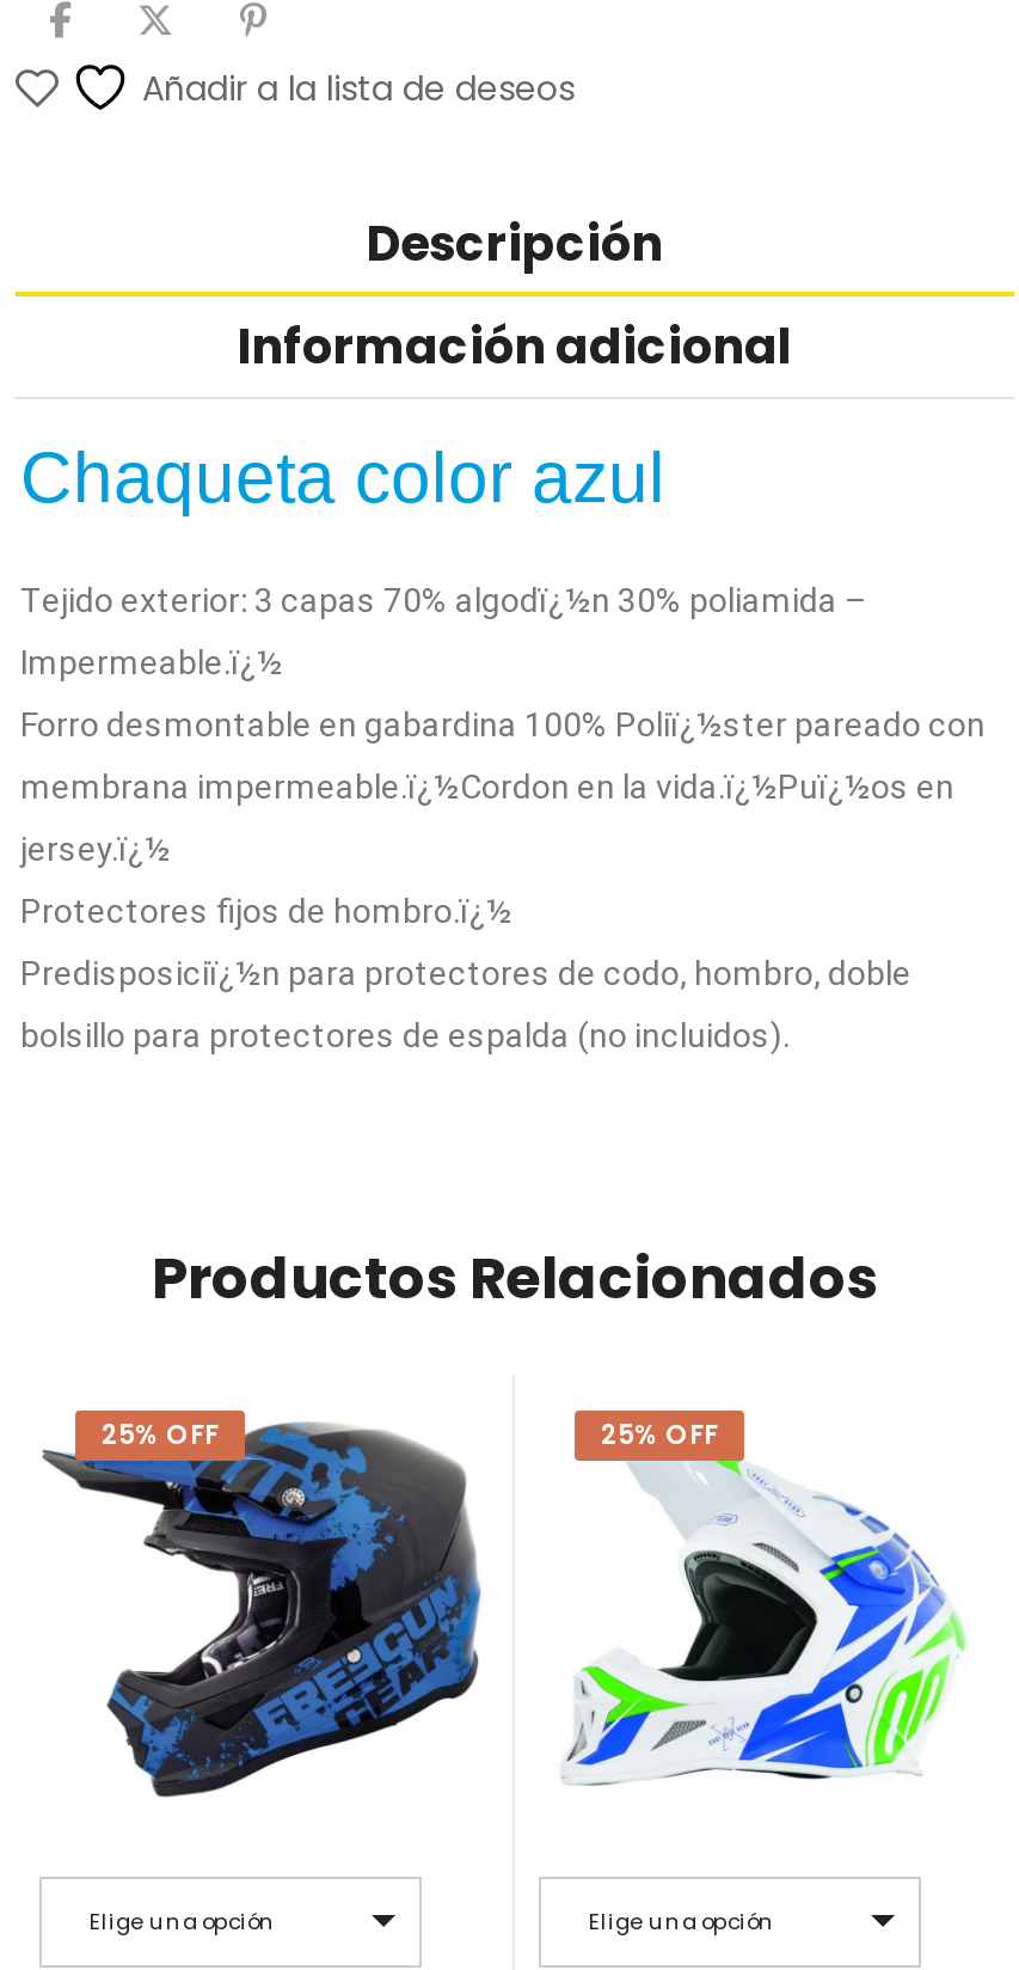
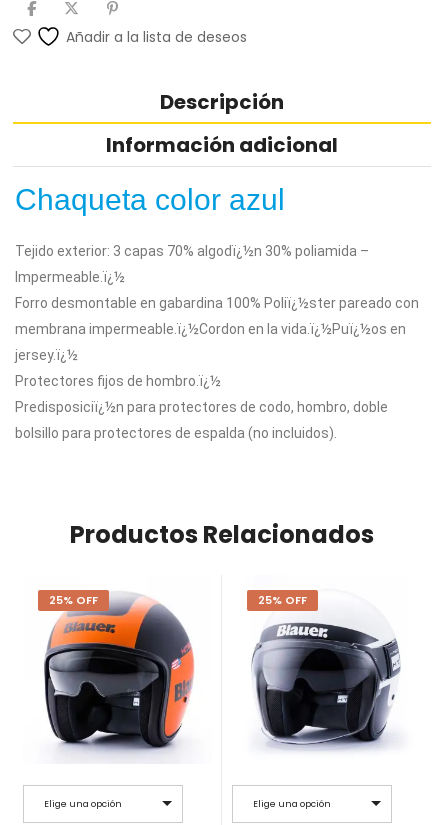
[42,1423,481,1807] [image] -> [25,596,207,757] [image]
[563,1458,966,1793] [image] -> [243,610,410,751] [image]

